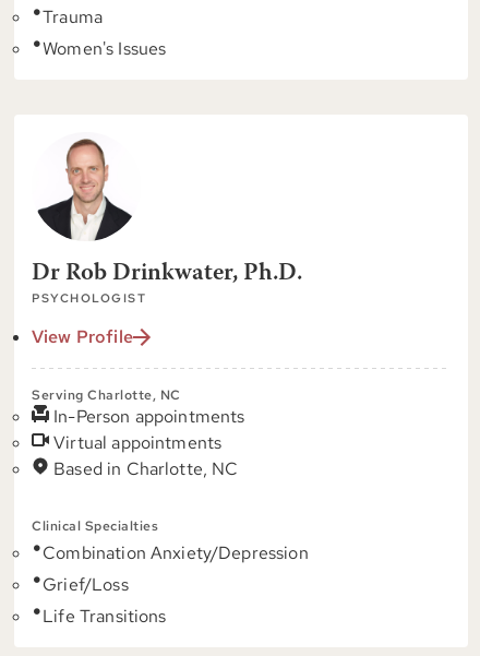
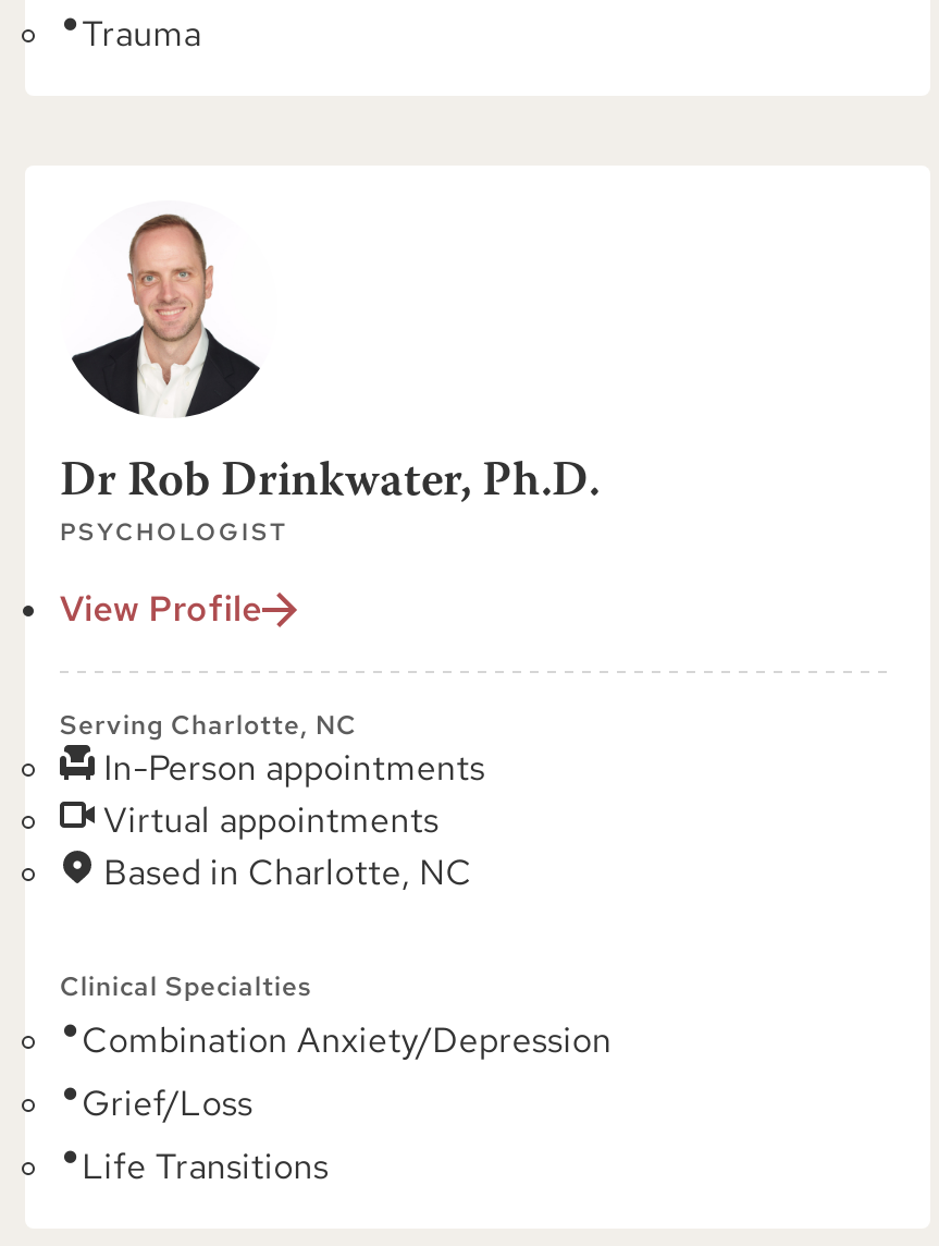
[43,37,166,60] Women's Issues -> none

